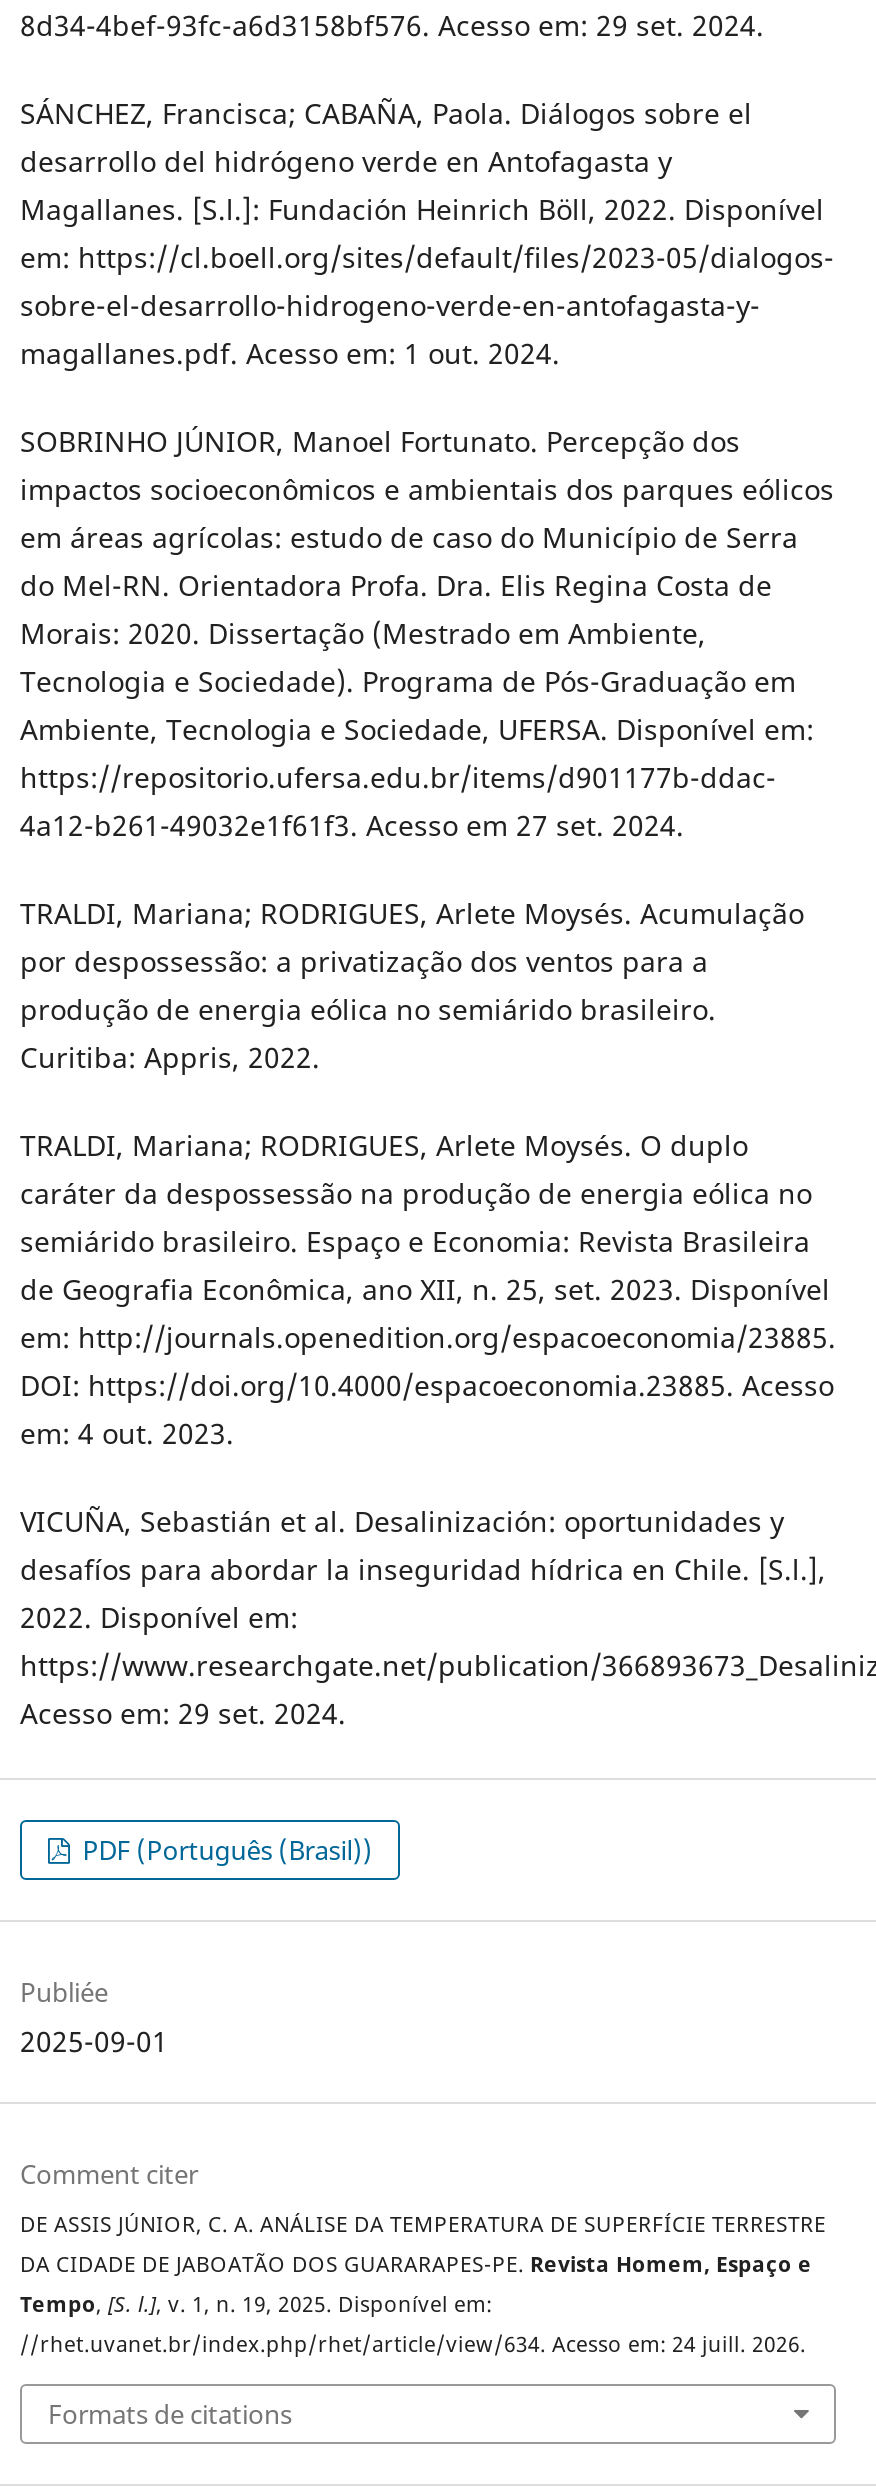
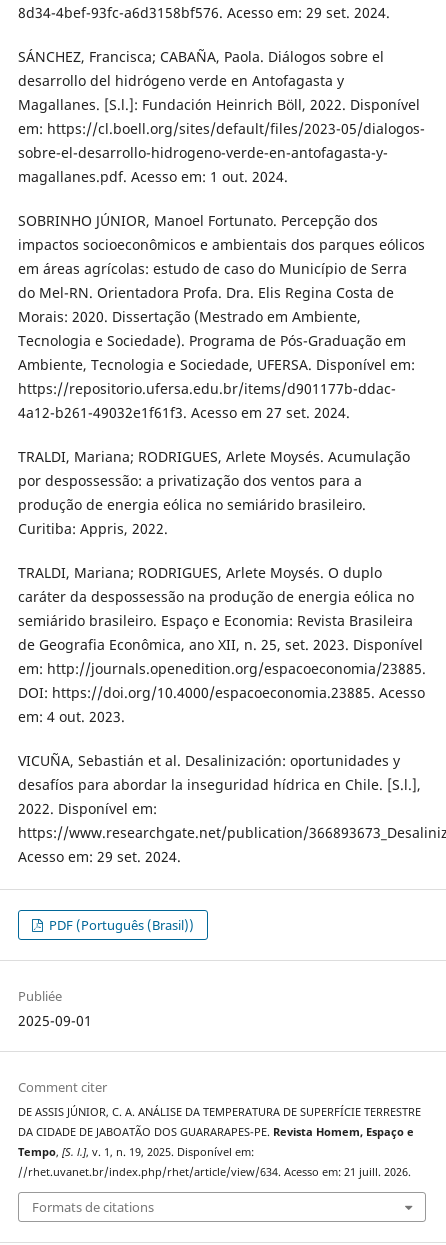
[20,2329,806,2357] //rhet.uvanet.br/index.php/rhet/article/view/634. Acesso em: 24 juill. 2026. -> [18,1165,411,1179] //rhet.uvanet.br/index.php/rhet/article/view/634. Acesso em: 21 juill. 2026.

